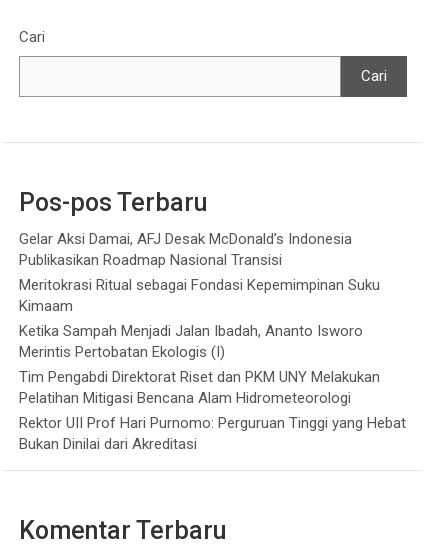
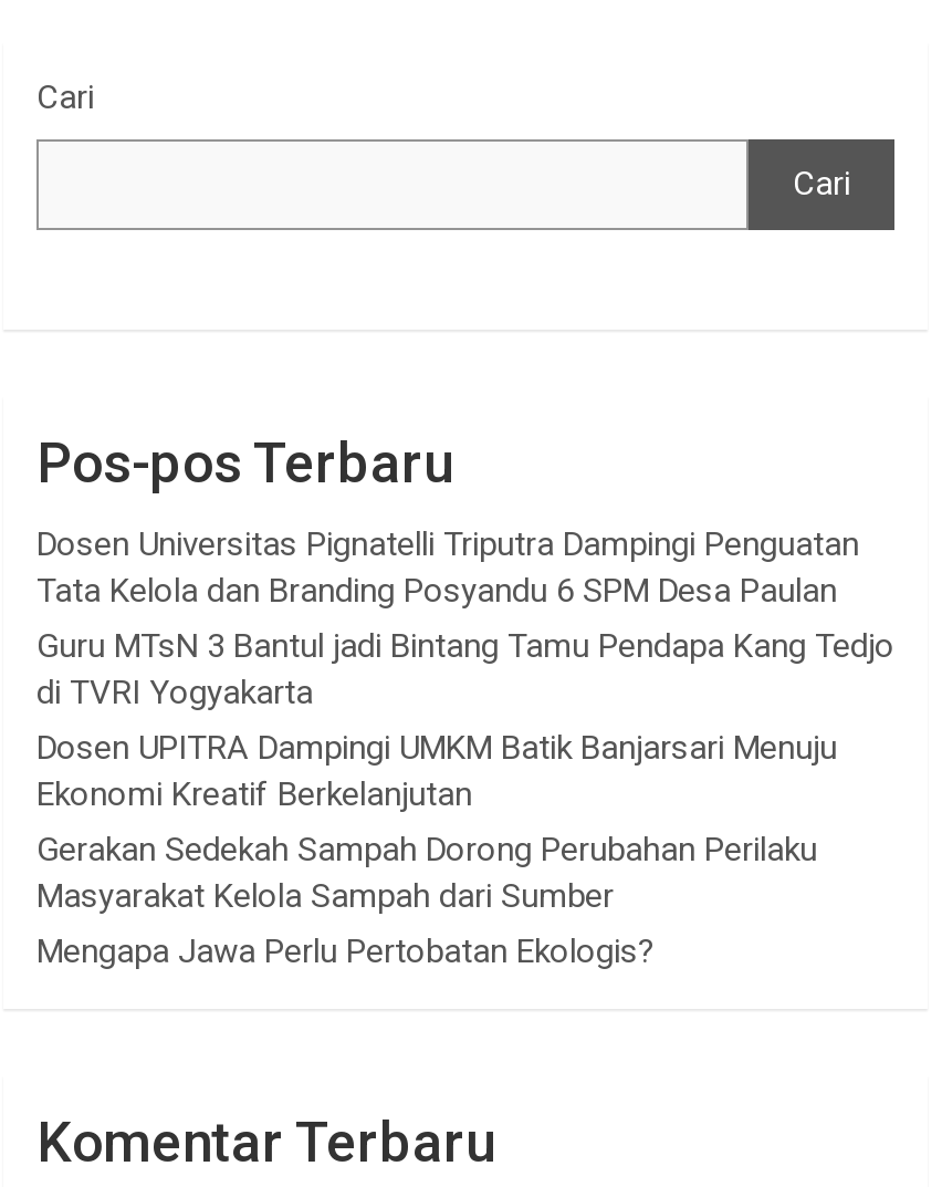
[19,230,406,453] Gelar Aksi Damai, AFJ Desak McDonald’s Indonesia | Publikasikan Roadmap Nasional Transisi | Meritokrasi Ritual sebagai Fondasi Kepemimpinan Suku | Kimaam | Ketika Sampah Menjadi Jalan Ibadah, Ananto Isworo | Merintis Pertobatan Ekologis (I) | Tim Pengabdi Direktorat Riset dan PKM UNY Melakukan | Pelatihan Mitigasi Bencana Alam Hidrometeorologi | Rektor UII Prof Hari Purnomo: Perguruan Tinggi yang Hebat | Bukan Dinilai dari Akreditasi -> [36,525,894,972] Dosen Universitas Pignatelli Triputra Dampingi Penguatan | Tata Kelola dan Branding Posyandu 6 SPM Desa Paulan | Guru MTsN 3 Bantul jadi Bintang Tamu Pendapa Kang Tedjo | di TVRI Yogyakarta | Dosen UPITRA Dampingi UMKM Batik Banjarsari Menuju | Ekonomi Kreatif Berkelanjutan | Gerakan Sedekah Sampah Dorong Perubahan Perilaku | Masyarakat Kelola Sampah dari Sumber | Mengapa Jawa Perlu Pertobatan Ekologis?

